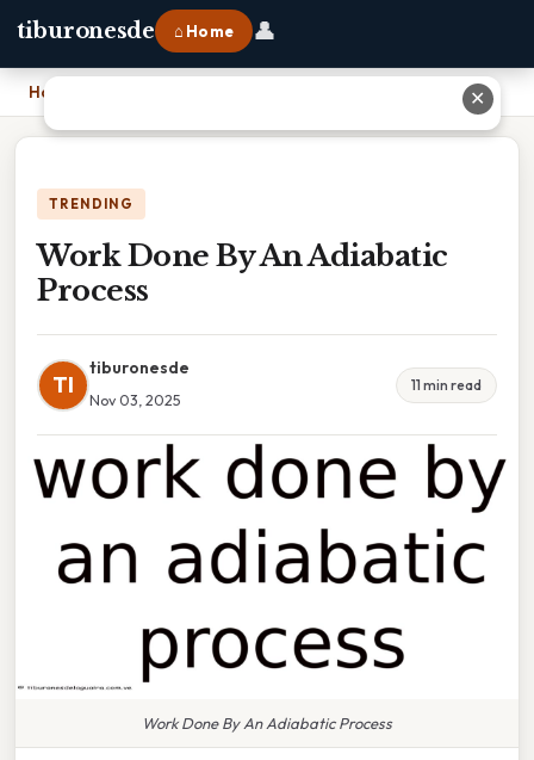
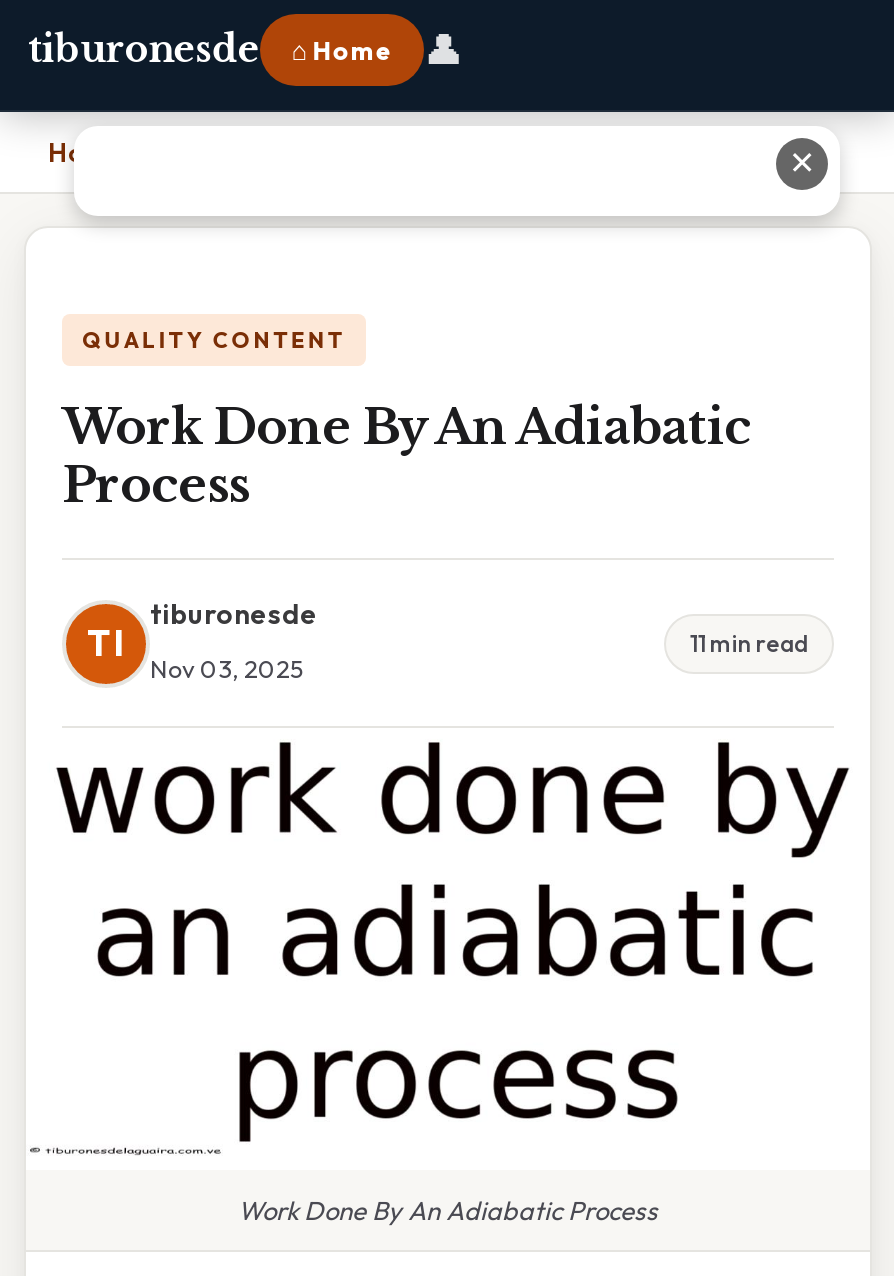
[49,196,134,212] TRENDING -> [82,326,346,354] QUALITY CONTENT

